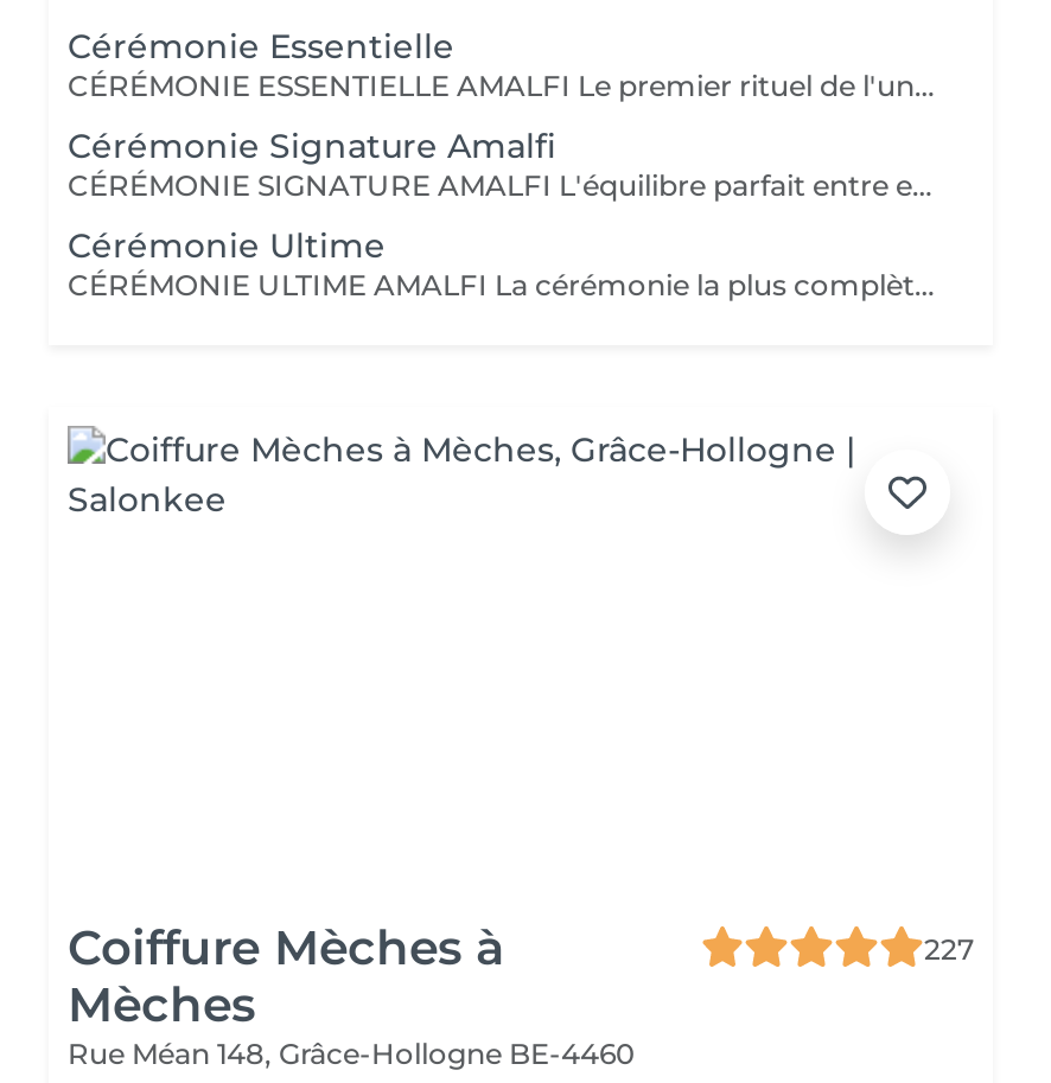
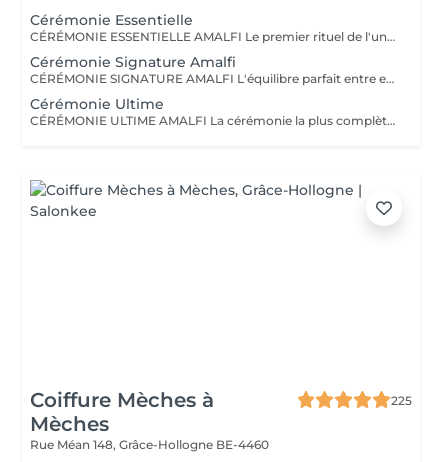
[924,931,974,967] 227 -> [391,393,412,408] 225

